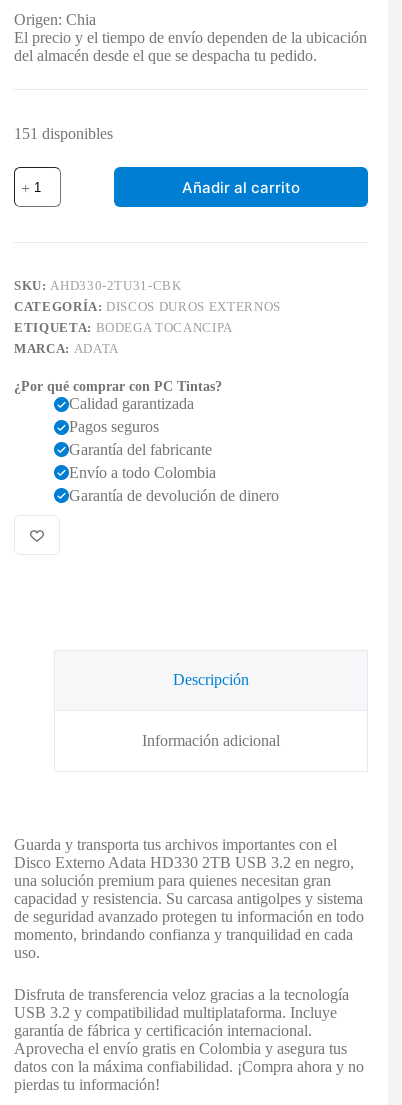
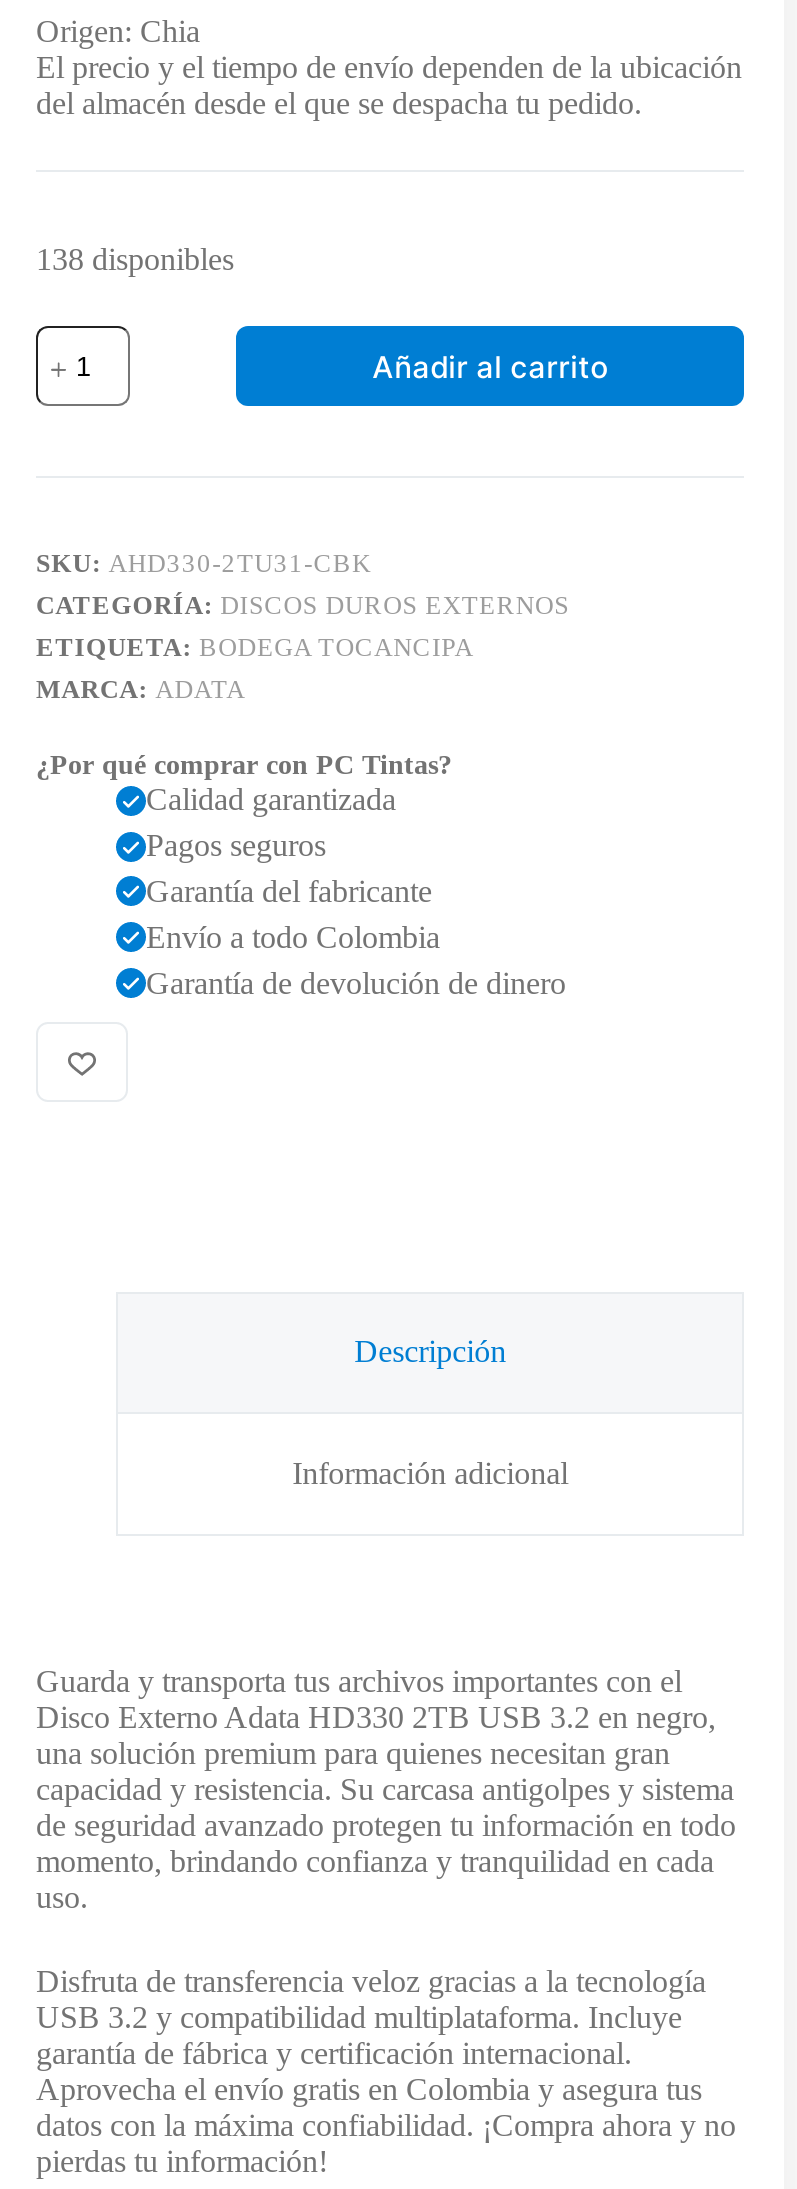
[14,125,113,142] 151 disponibles -> [36,243,234,277] 138 disponibles

